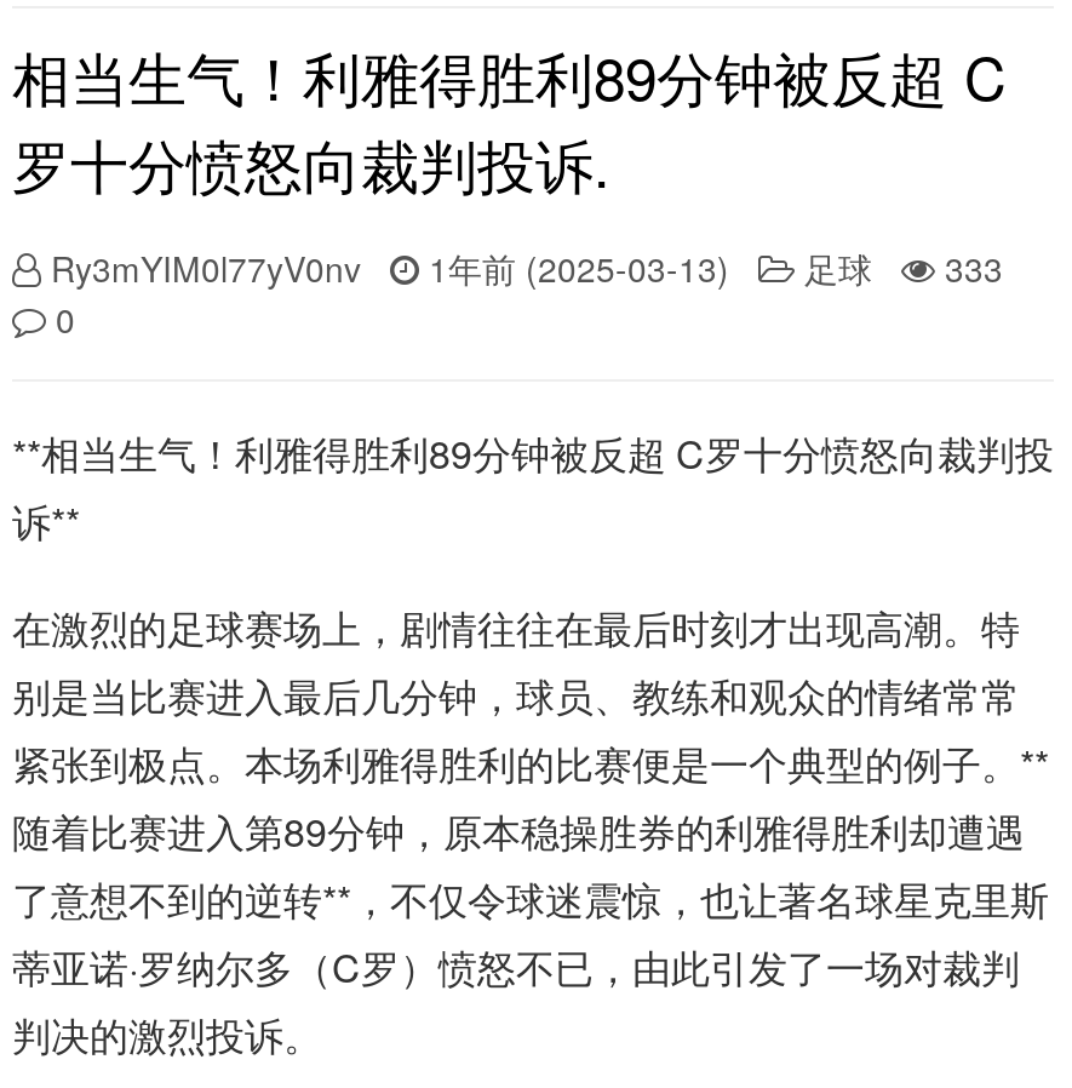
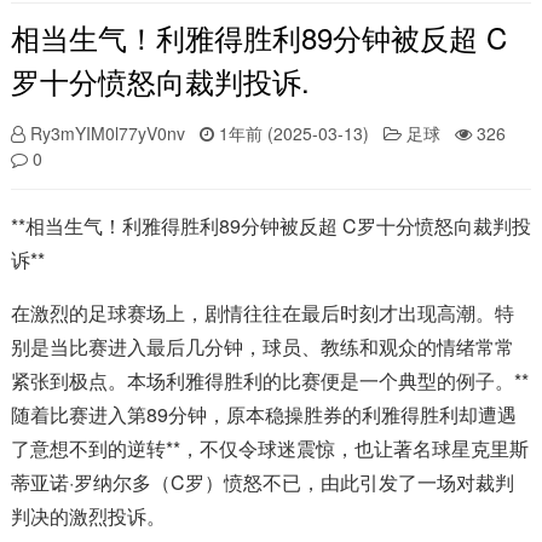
[51,244,1003,292] Ry3mYIM0l77yV0nv 1年前 (2025-03-13) 足球 333 -> [30,121,506,145] Ry3mYIM0l77yV0nv 1年前 (2025-03-13) 足球 326

